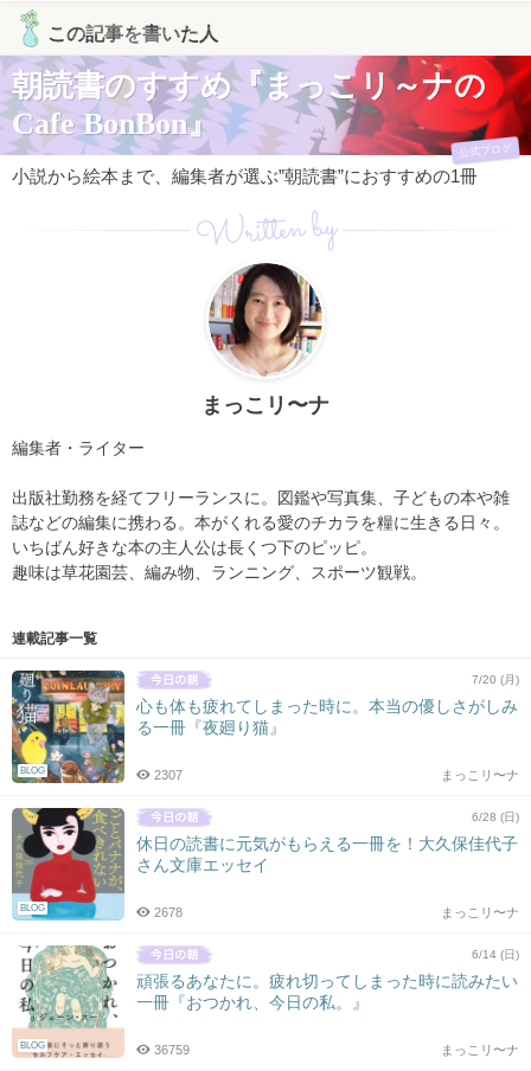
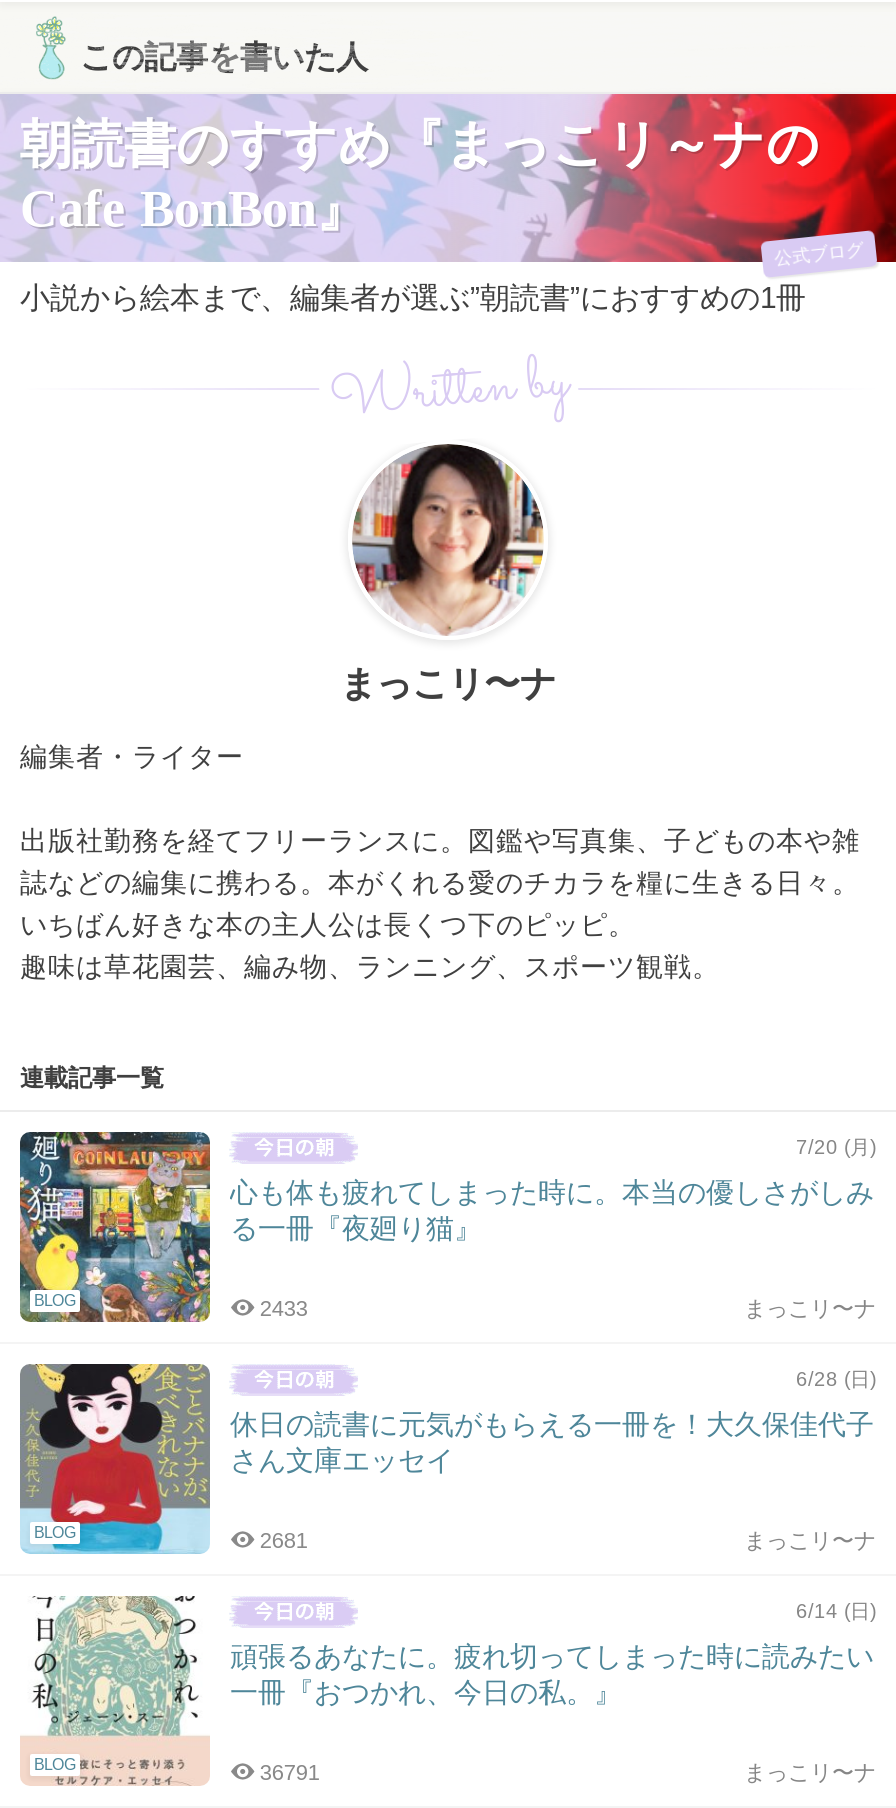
[154,767,182,782] 2307 -> [260,1296,308,1320] 2433
[154,905,182,919] 2678 -> [260,1528,308,1552] 2681
[154,1042,190,1057] 36759 -> [260,1760,320,1784] 36791

